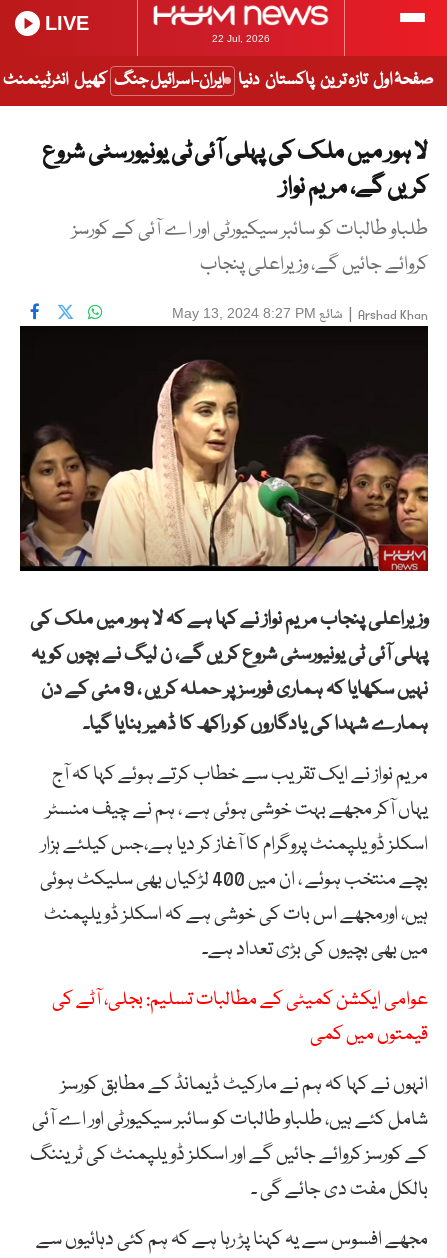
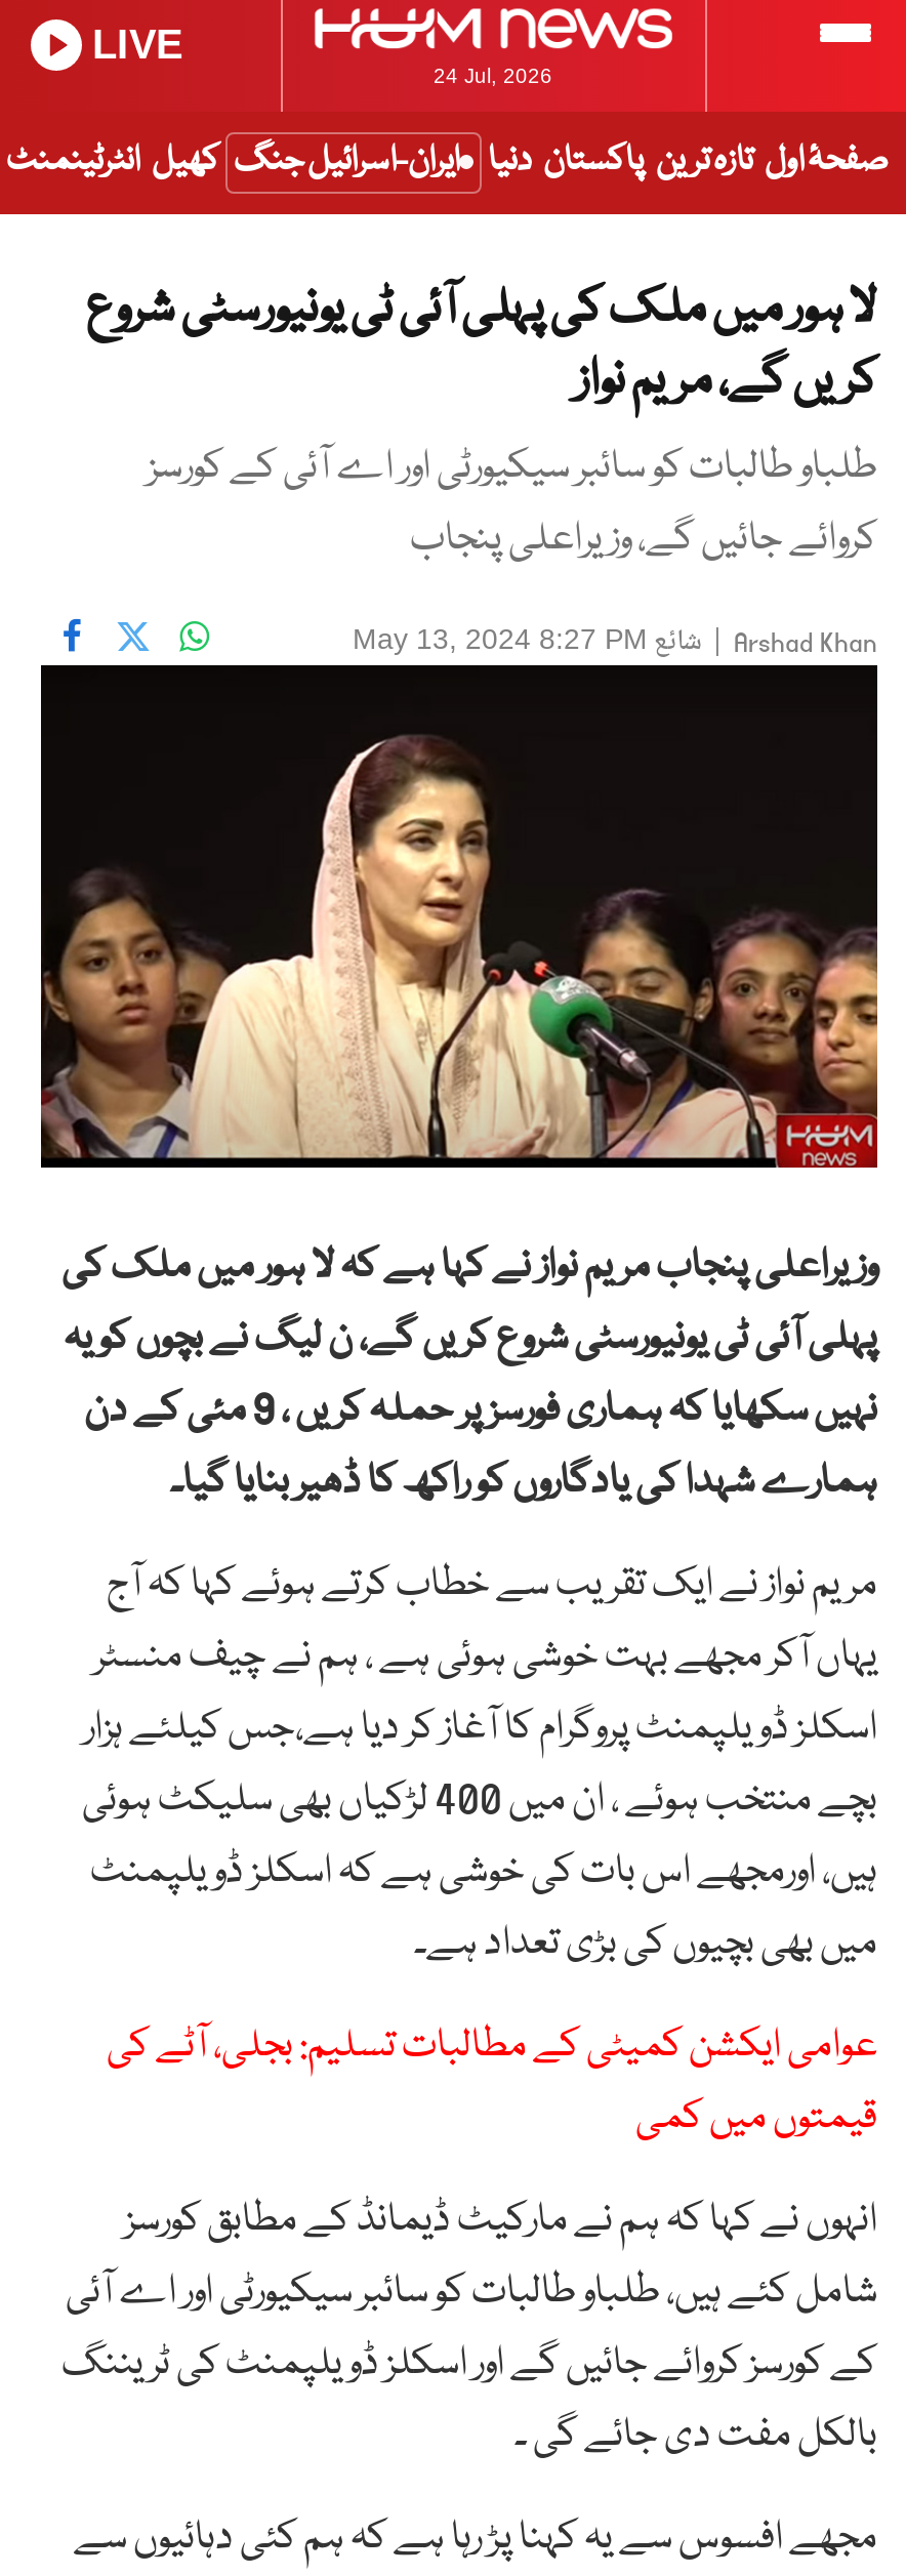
[211,33,269,44] 22 Jul, 2026 -> [434,65,552,87] 24 Jul, 2026

